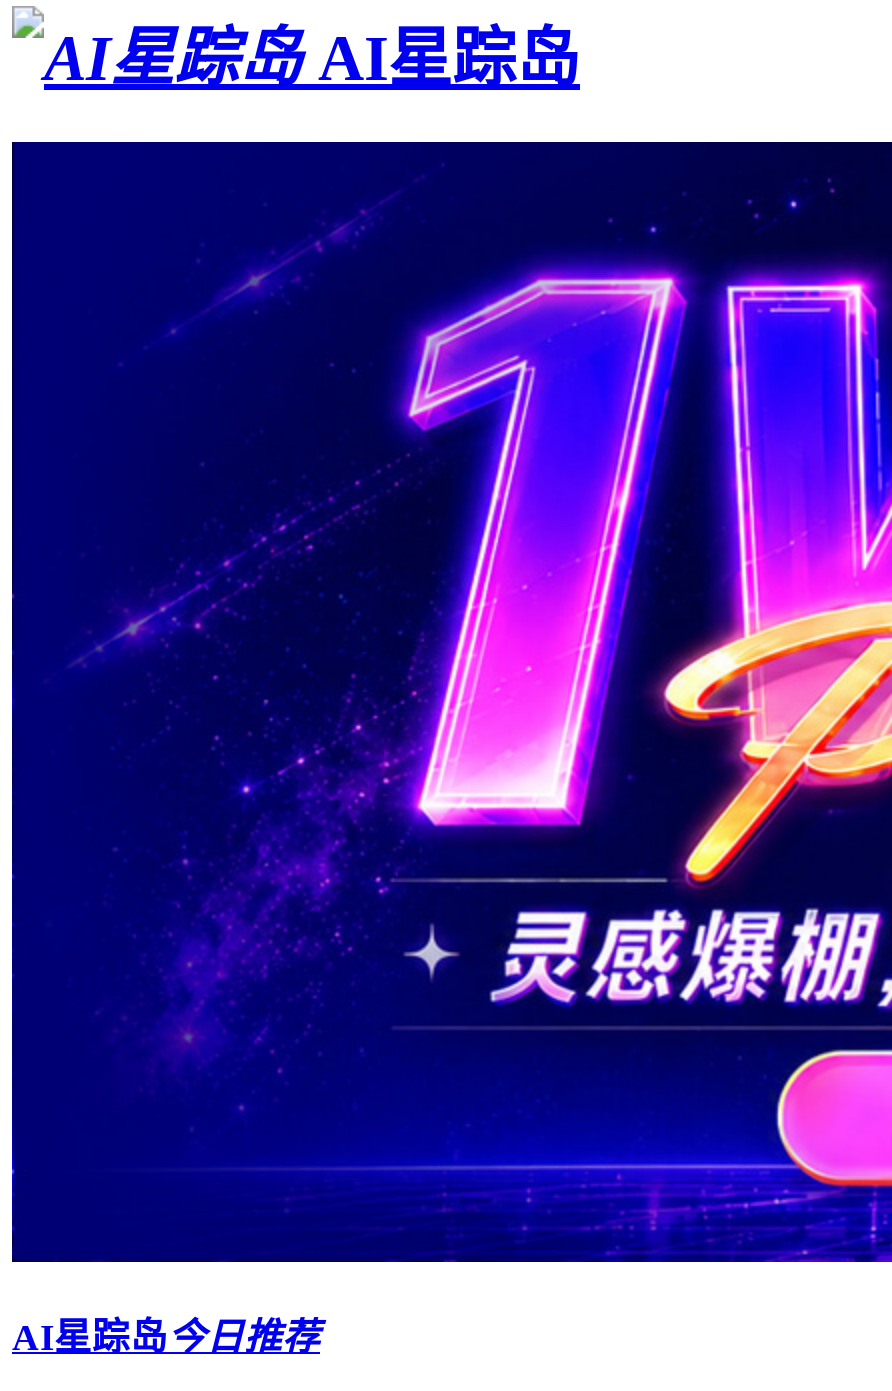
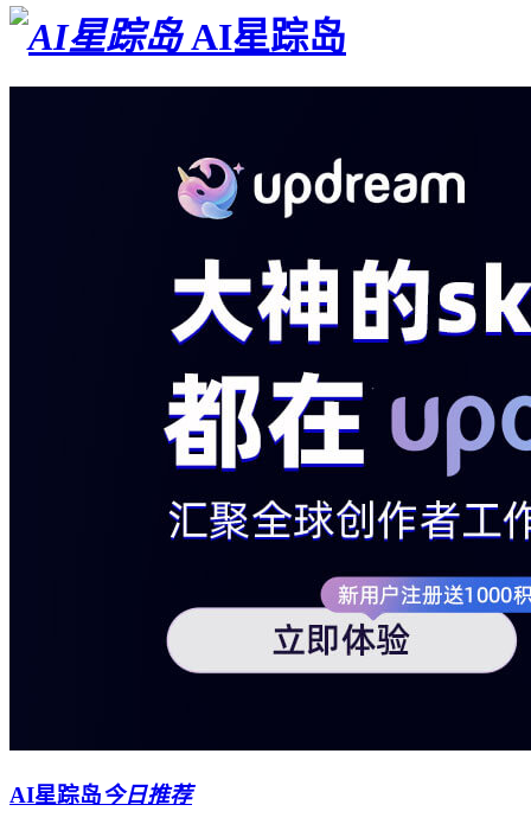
[10,142,886,1264] [image] -> [8,87,527,752] [image]

